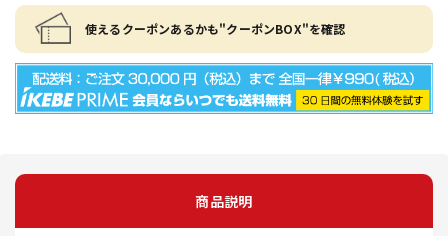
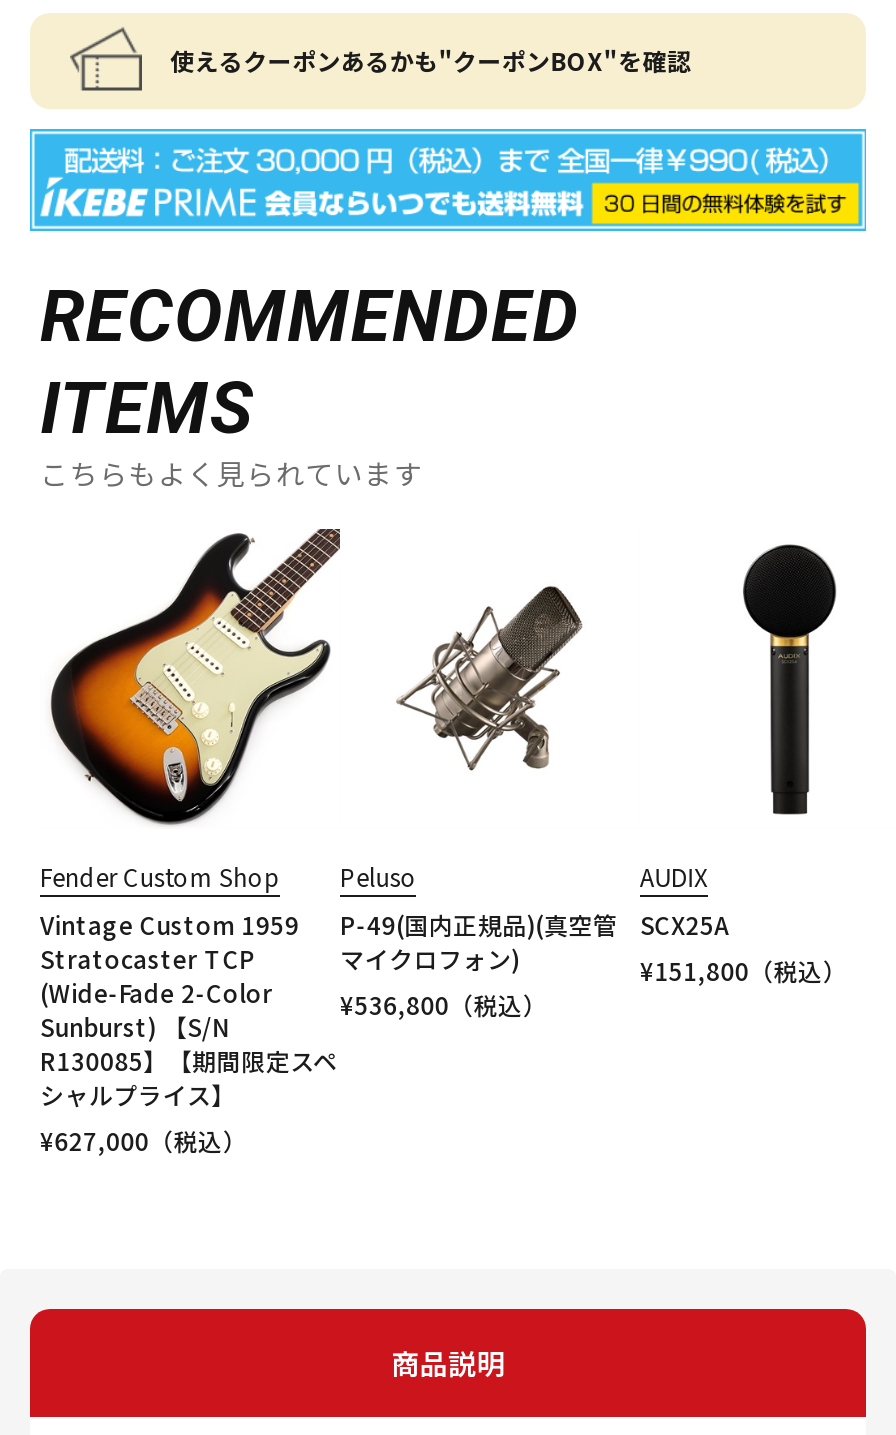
none -> [40,275,580,493] RECOMMENDED | ITEMS | こちらもよく見られています
none -> [40,527,342,1157] [image] | Fender Custom Shop | Vintage Custom 1959 | Stratocaster TCP | (Wide-Fade 2-Color | Sunburst) 【S/N | R130085】【期間限定スペ | シャルプライス】 | ¥627,000（税込）
none -> [340,859,617,1021] Peluso | P-49(国内正規品)(真空管 | マイクロフォン) | ¥536,800（税込）
none -> [396,585,584,771] [image]
none -> [640,543,847,987] [image] | AUDIX | SCX25A | ¥151,800（税込）

